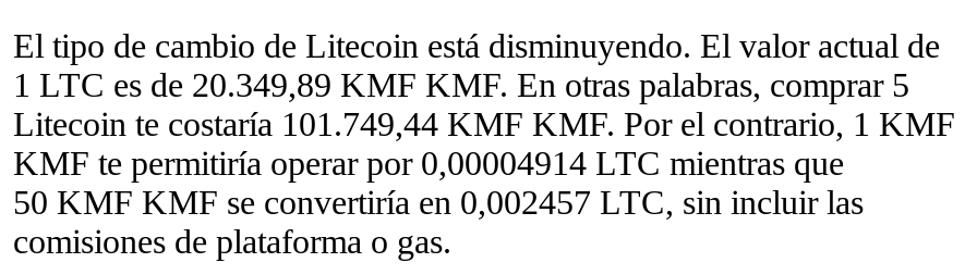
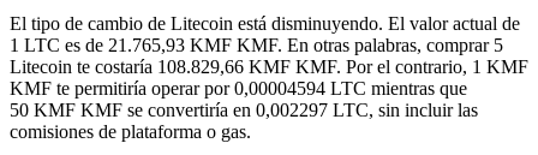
[13,66,909,103] 1 LTC es de 20.349,89 KMF KMF. En otras palabras, comprar 5 -> [10,34,503,55] 1 LTC es de 21.765,93 KMF KMF. En otras palabras, comprar 5
[13,105,955,142] Litecoin te costaría 101.749,44 KMF KMF. Por el contrario, 1 KMF -> [10,56,528,77] Litecoin te costaría 108.829,66 KMF KMF. Por el contrario, 1 KMF
[13,144,844,181] KMF te permitiría operar por 0,00004914 LTC mientras que -> [10,78,467,98] KMF te permitiría operar por 0,00004594 LTC mientras que
[13,183,864,220] 50 KMF KMF se convertiría en 0,002457 LTC, sin incluir las -> [10,99,478,120] 50 KMF KMF se convertiría en 0,002297 LTC, sin incluir las

